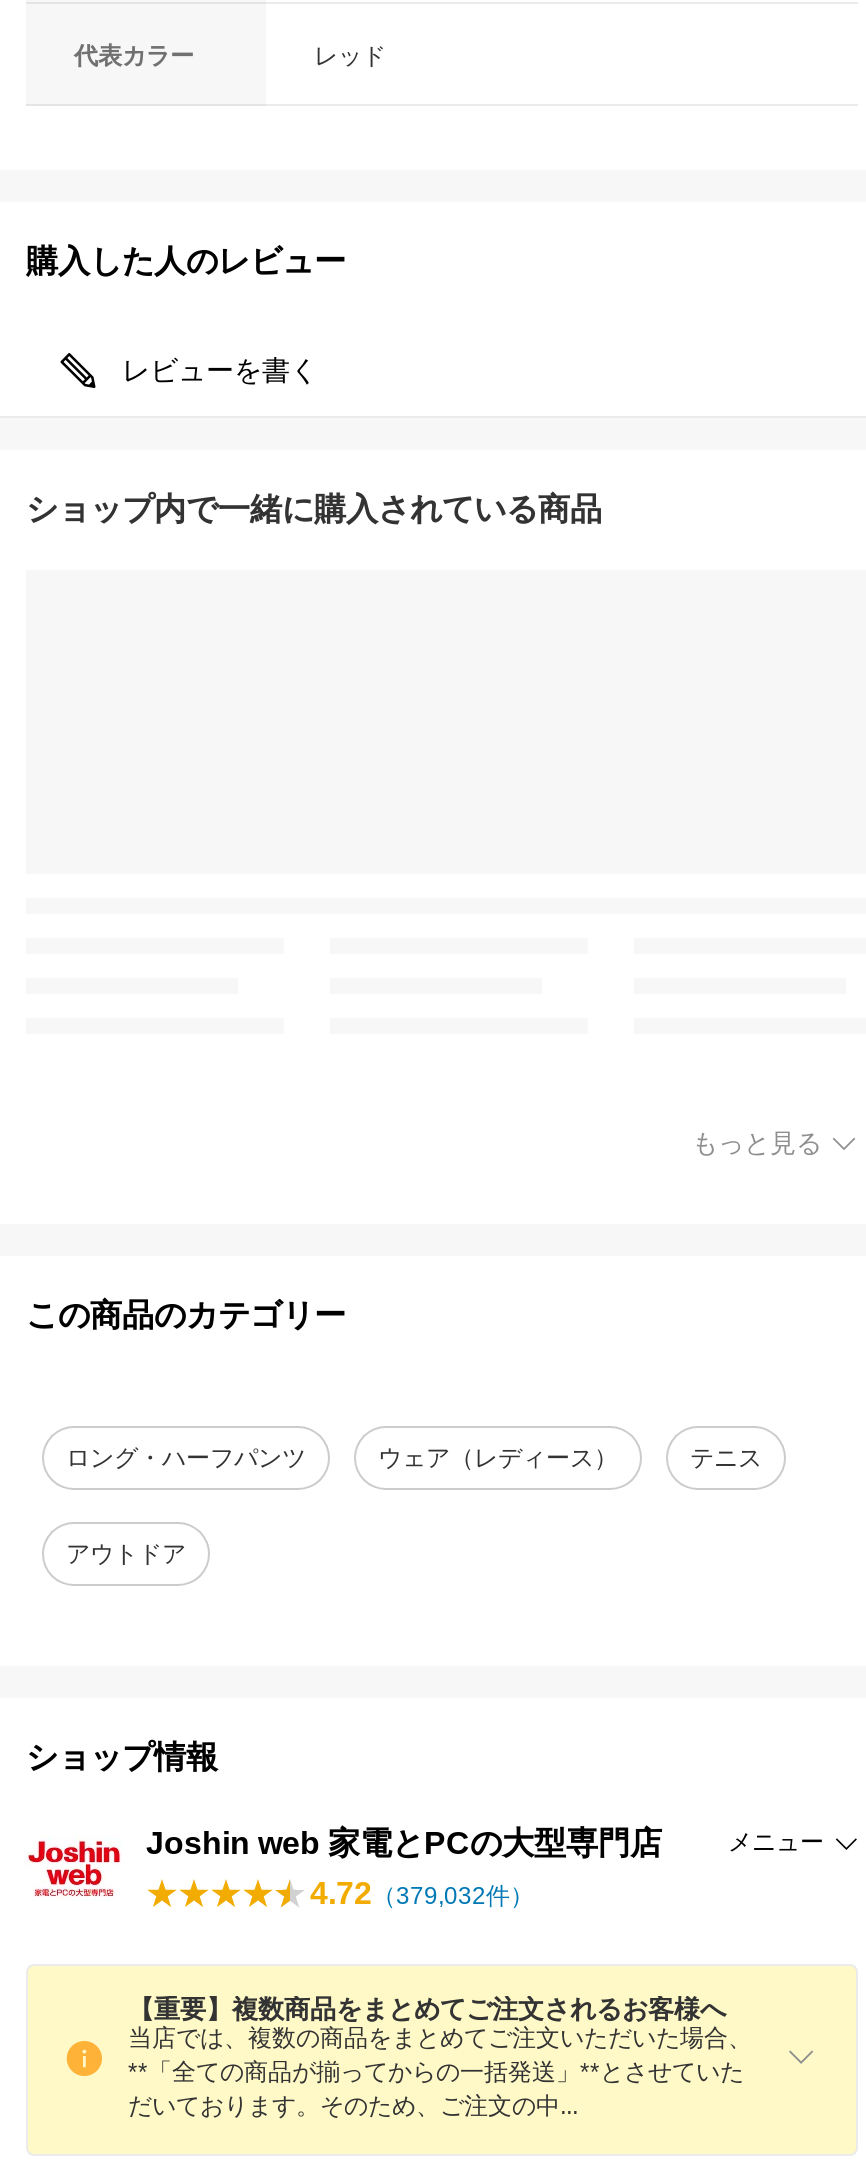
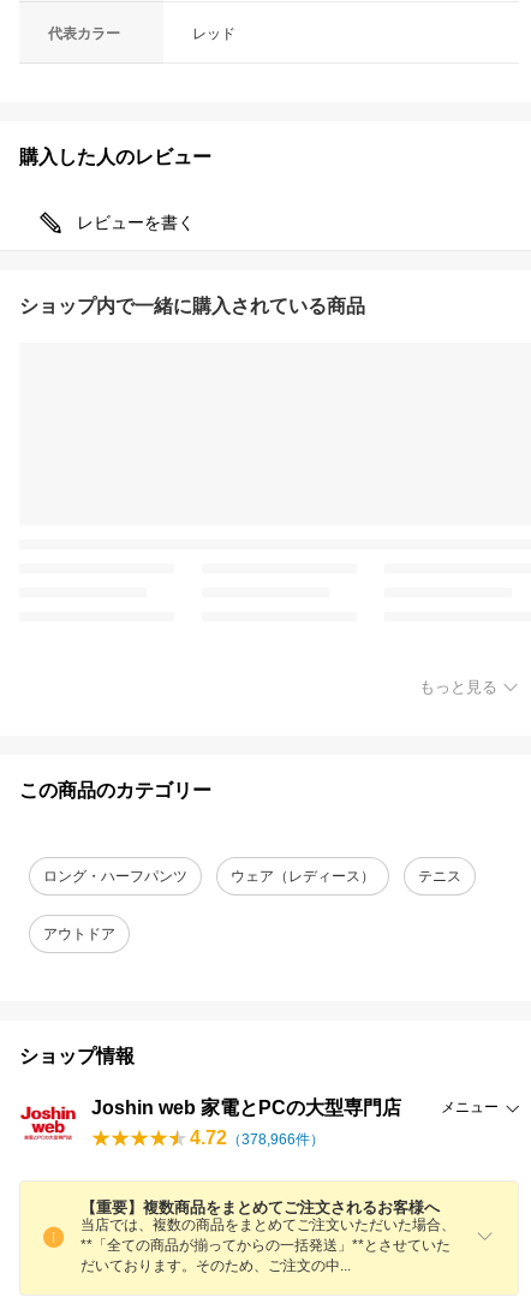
[310,1876,534,1910] 4.72（379,032件） -> [190,1127,324,1148] 4.72（378,966件）

